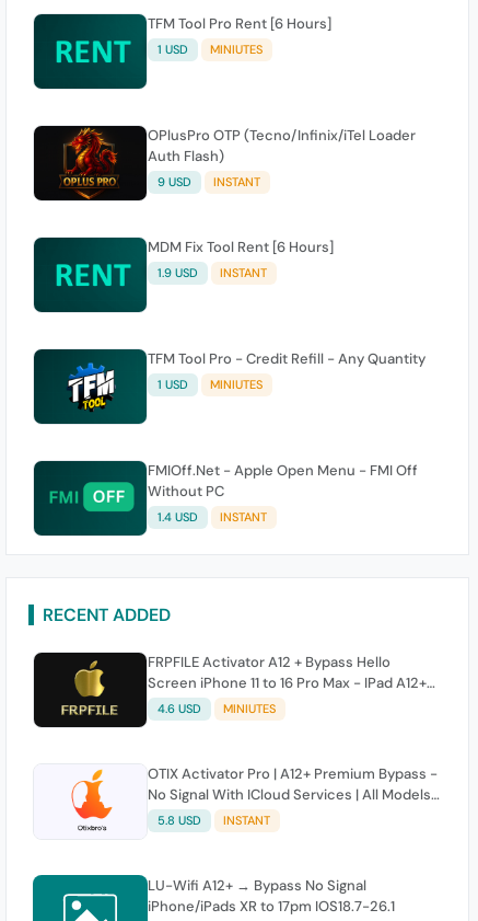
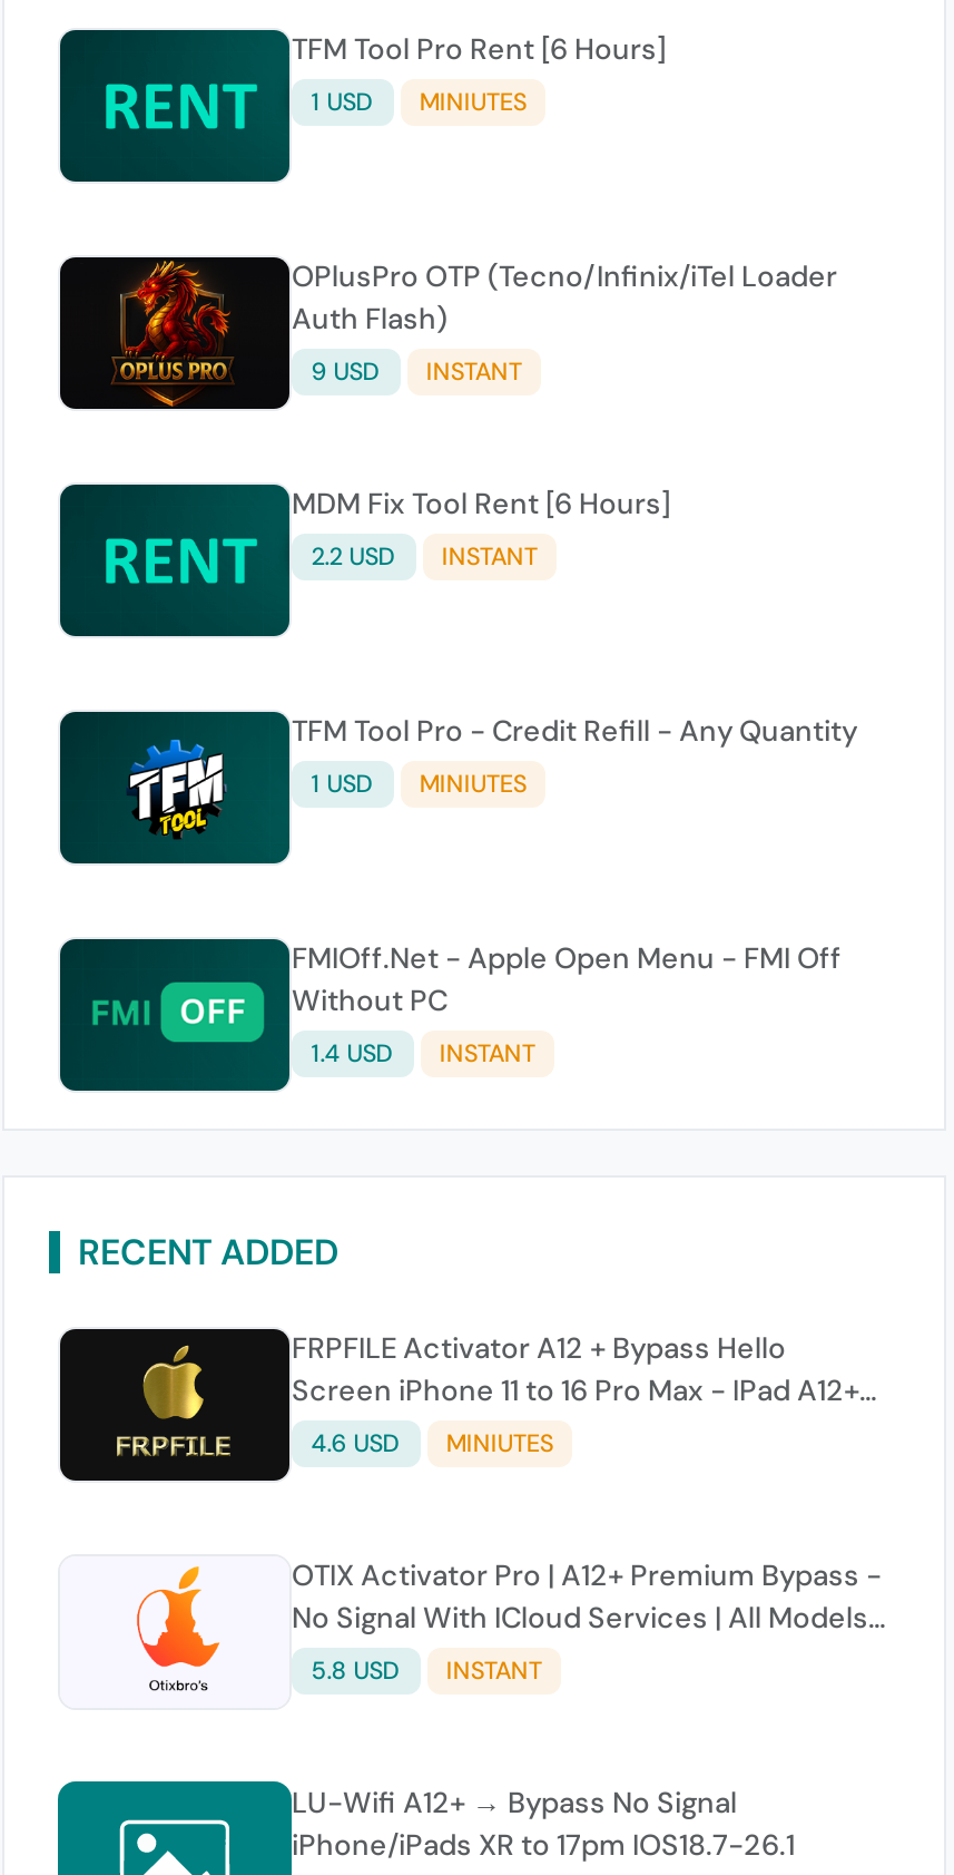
[157,265,267,280] 1.9 USD INSTANT -> [311,540,537,571] 2.2 USD INSTANT

